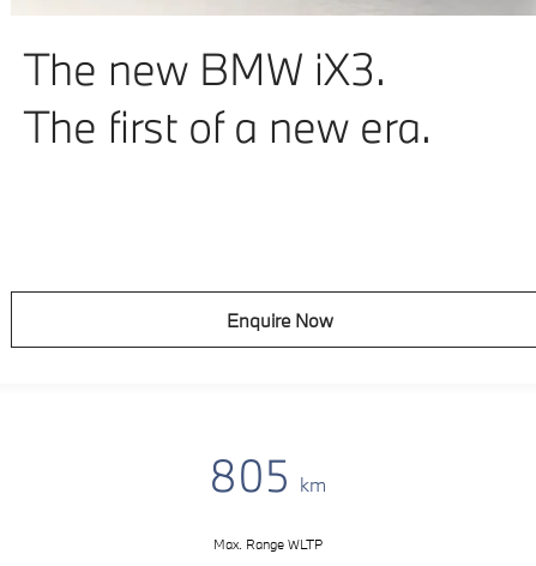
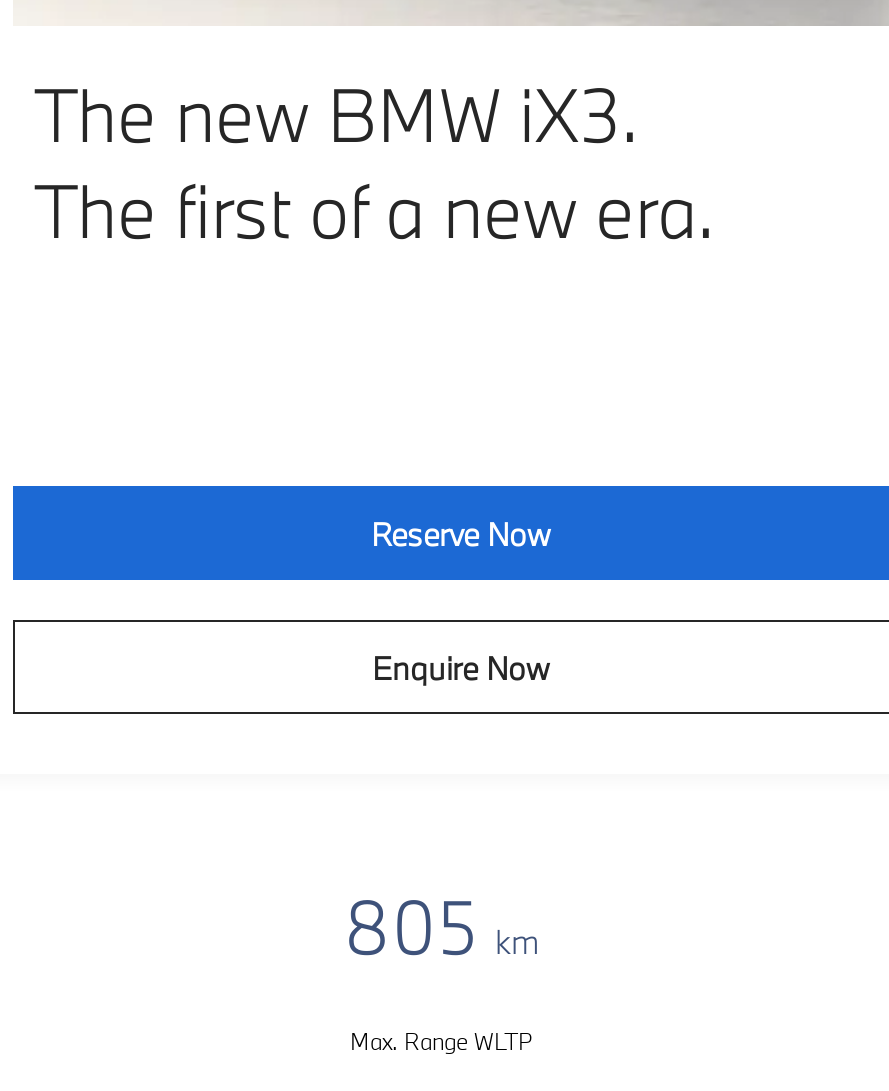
none -> [371,514,551,554] Reserve Now

